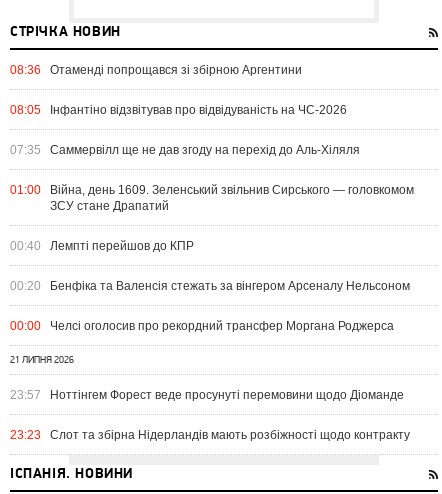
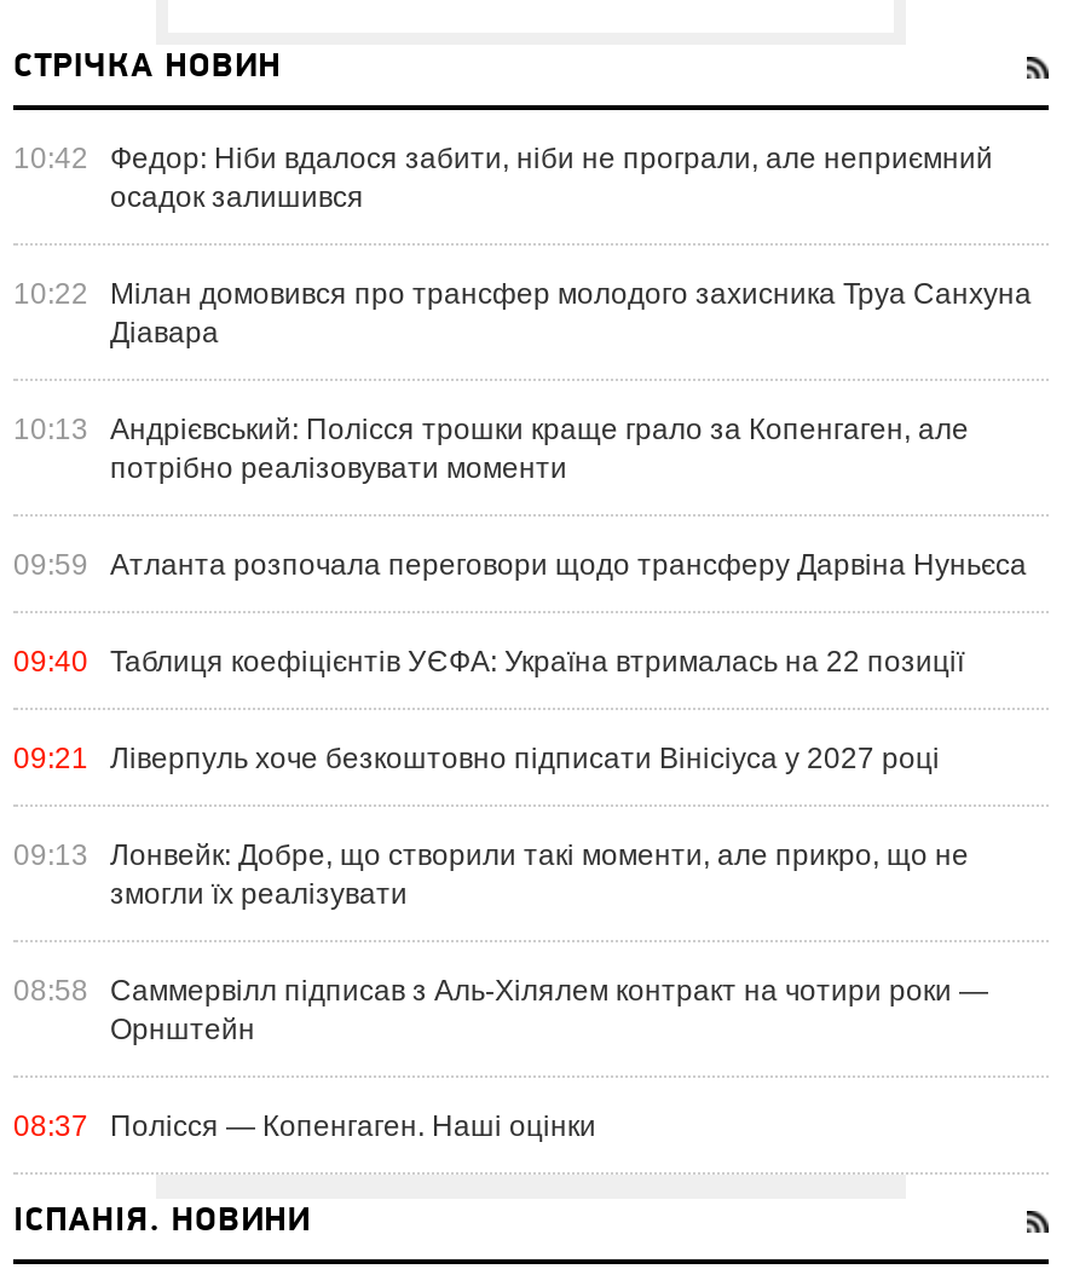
[10,63,414,442] 08:36 | Отаменді попрощався зі збірною Аргентини | 08:05 | Інфантіно відзвітував про відвідуваність на ЧС-2026 | 07:35 | Саммервілл ще не дав згоду на перехід до Аль-Хіляля | 01:00 | Війна, день 1609. Зеленський звільнив Сирського — головкомом | ЗСУ стане Драпатий | 00:40 | Лемпті перейшов до КПР | 00:20 | Бенфіка та Валенсія стежать за вінгером Арсеналу Нельсоном | 00:00 | Челсі оголосив про рекордний трансфер Моргана Роджерса | 21 ЛИПНЯ 2026 | 23:57 | Ноттінгем Форест веде просунуті перемовини щодо Діоманде | 23:23 | Слот та збірна Нідерландів мають розбіжності щодо контракту -> [13,143,1032,1144] 10:42 | Федор: Ніби вдалося забити, ніби не програли, але неприємний | осадок залишився | 10:22 | Мілан домовився про трансфер молодого захисника Труа Санхуна | Діавара | 10:13 | Андрієвський: Полісся трошки краще грало за Копенгаген, але | потрібно реалізовувати моменти | 09:59 | Атланта розпочала переговори щодо трансферу Дарвіна Нуньєса | 09:40 | Таблиця коефіцієнтів УЄФА: Україна втрималась на 22 позиції | 09:21 | Ліверпуль хоче безкоштовно підписати Вінісіуса у 2027 році | 09:13 | Лонвейк: Добре, що створили такі моменти, але прикро, що не | змогли їх реалізувати | 08:58 | Саммервілл підписав з Аль-Хілялем контракт на чотири роки — | Орнштейн | 08:37 | Полісся — Копенгаген. Наші оцінки

